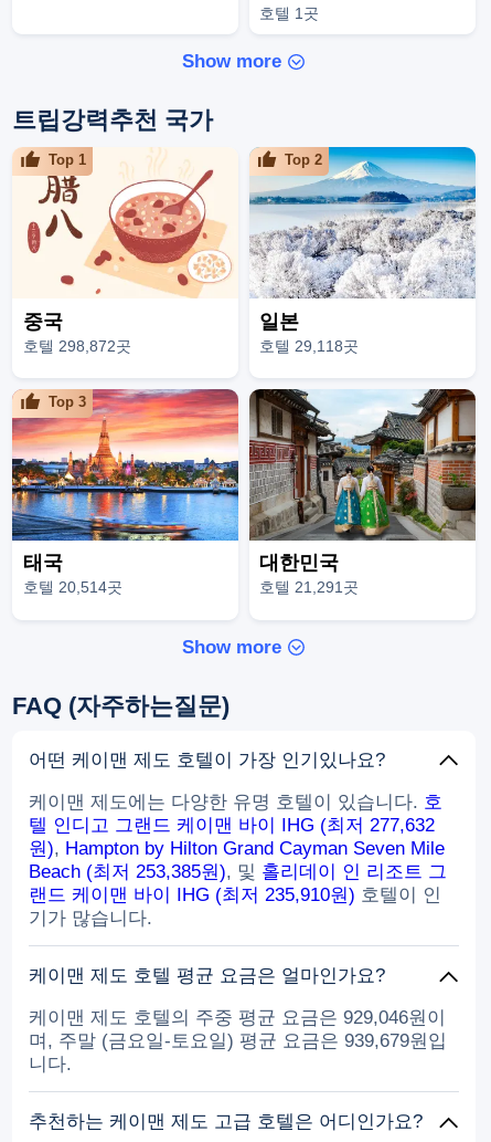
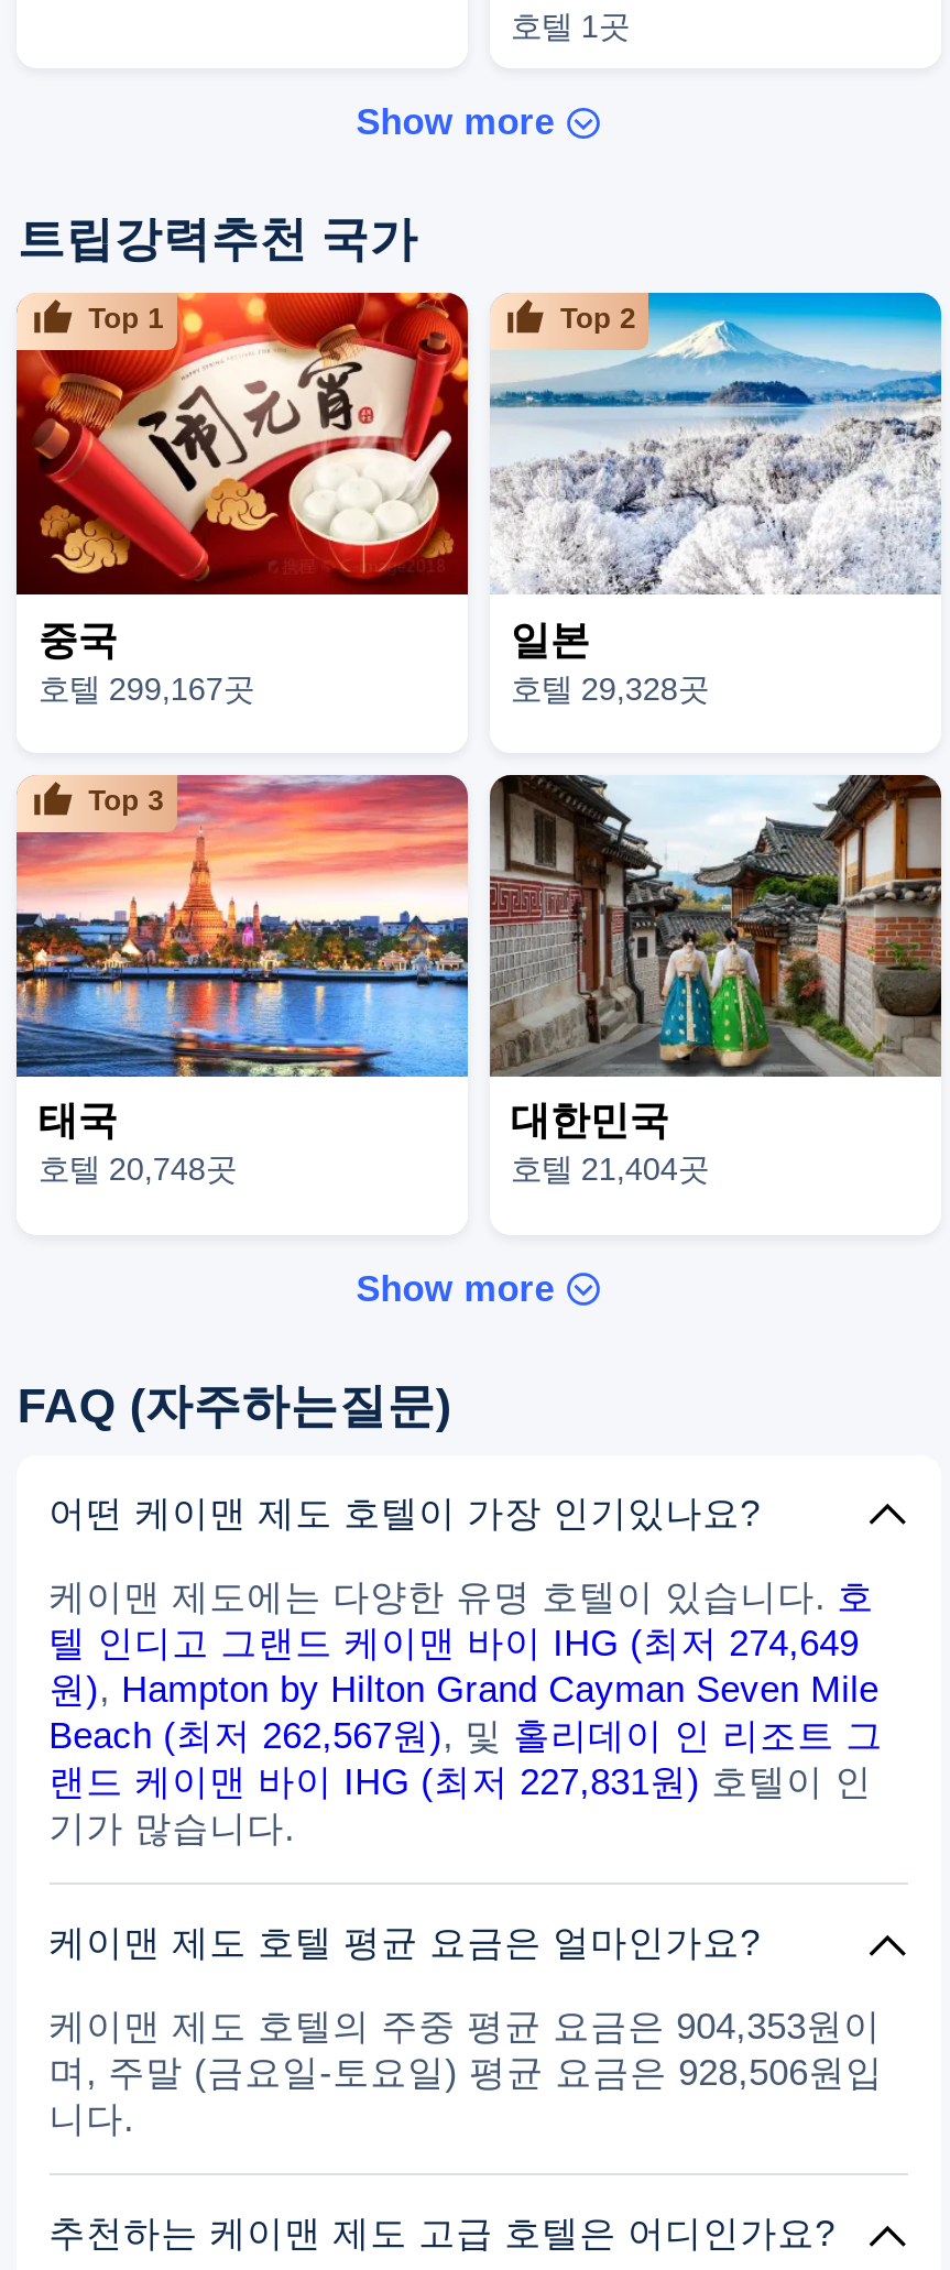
[12,147,238,355] [image] | 호텔 298,872곳 -> [14,291,470,706] [image] | 호텔 299,167곳
[260,337,359,355] 호텔 29,118곳 -> [510,671,708,706] 호텔 29,328곳
[23,579,122,596] 호텔 20,514곳 -> [38,1152,236,1188] 호텔 20,748곳
[260,579,359,596] 호텔 21,291곳 -> [510,1152,708,1188] 호텔 21,404곳
[28,815,434,836] 텔 인디고 그랜드 케이맨 바이 IHG (최저 277,632 -> [49,1622,859,1664] 텔 인디고 그랜드 케이맨 바이 IHG (최저 274,649
[28,861,447,882] Beach (최저 253,385원), 및 홀리데이 인 리조트 그 -> [49,1715,883,1757] Beach (최저 262,567원), 및 홀리데이 인 리조트 그
[28,884,441,905] 랜드 케이맨 바이 IHG (최저 235,910원) 호텔이 인 -> [49,1761,872,1803] 랜드 케이맨 바이 IHG (최저 227,831원) 호텔이 인
[28,1007,445,1028] 케이맨 제도 호텔의 주중 평균 요금은 929,046원이 -> [49,2006,881,2048] 케이맨 제도 호텔의 주중 평균 요금은 904,353원이
[28,1030,447,1051] 며, 주말 (금요일-토요일) 평균 요금은 939,679원입 -> [49,2052,883,2094] 며, 주말 (금요일-토요일) 평균 요금은 928,506원입

